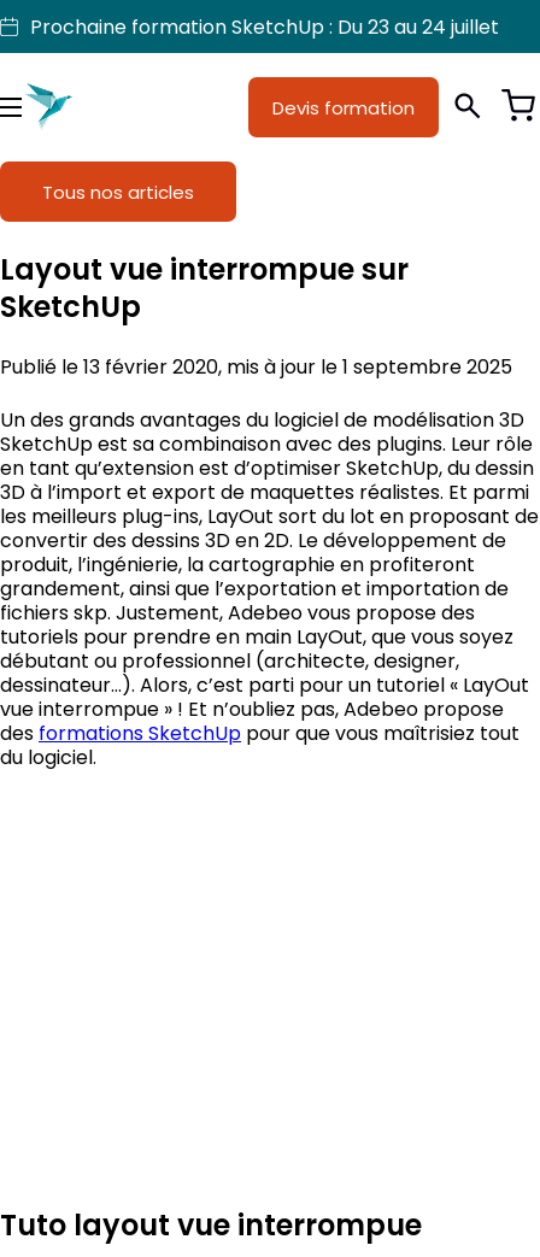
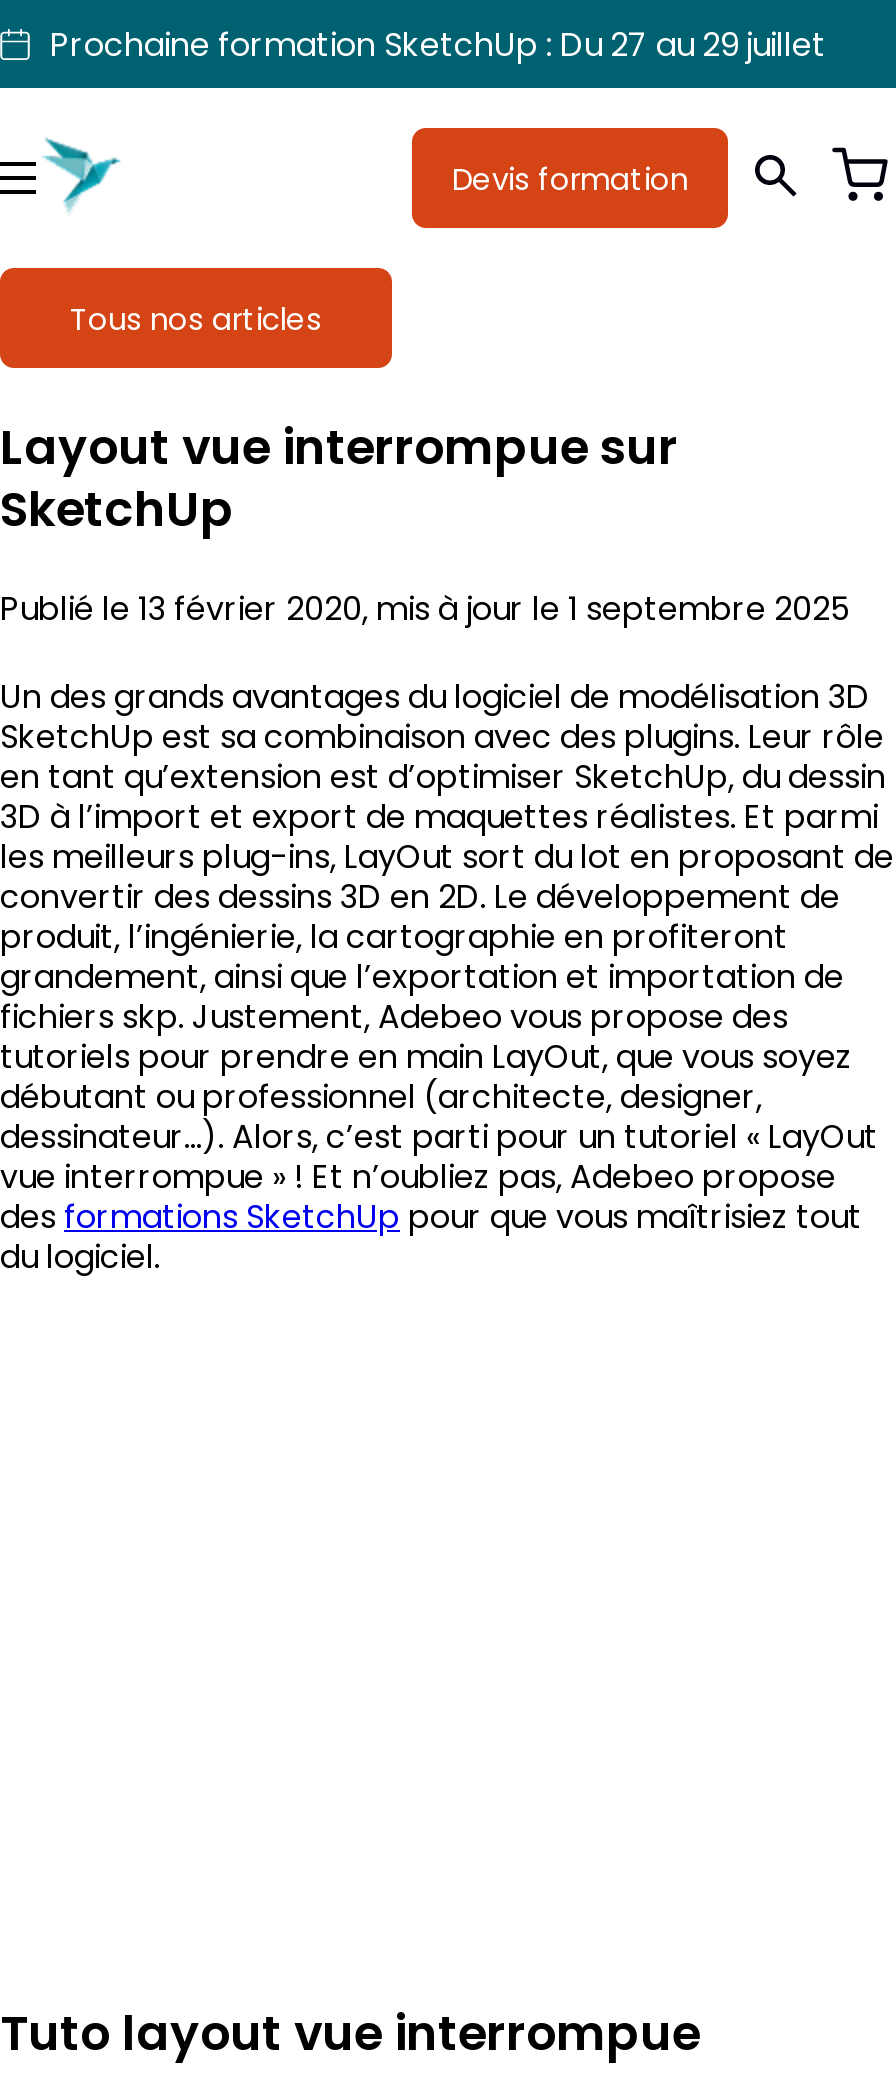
[30,14,499,39] Prochaine formation SketchUp : Du 23 au 24 juillet -> [50,24,826,64] Prochaine formation SketchUp : Du 27 au 29 juillet

